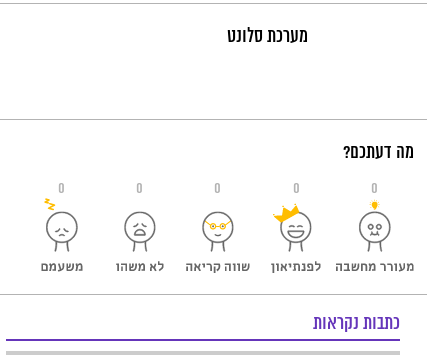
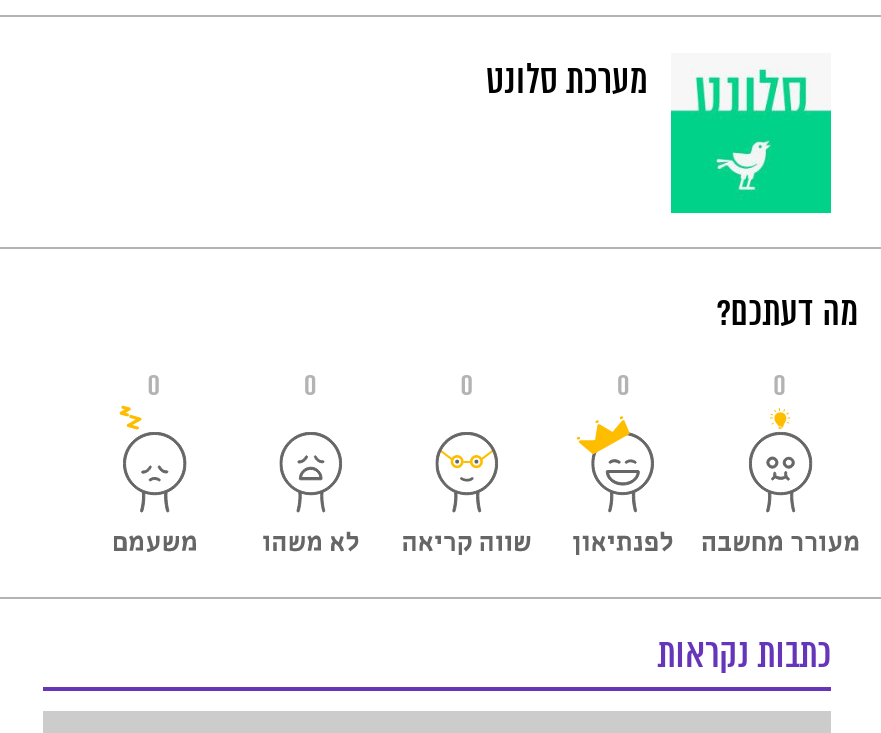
none -> [669,67,833,215] [image]

